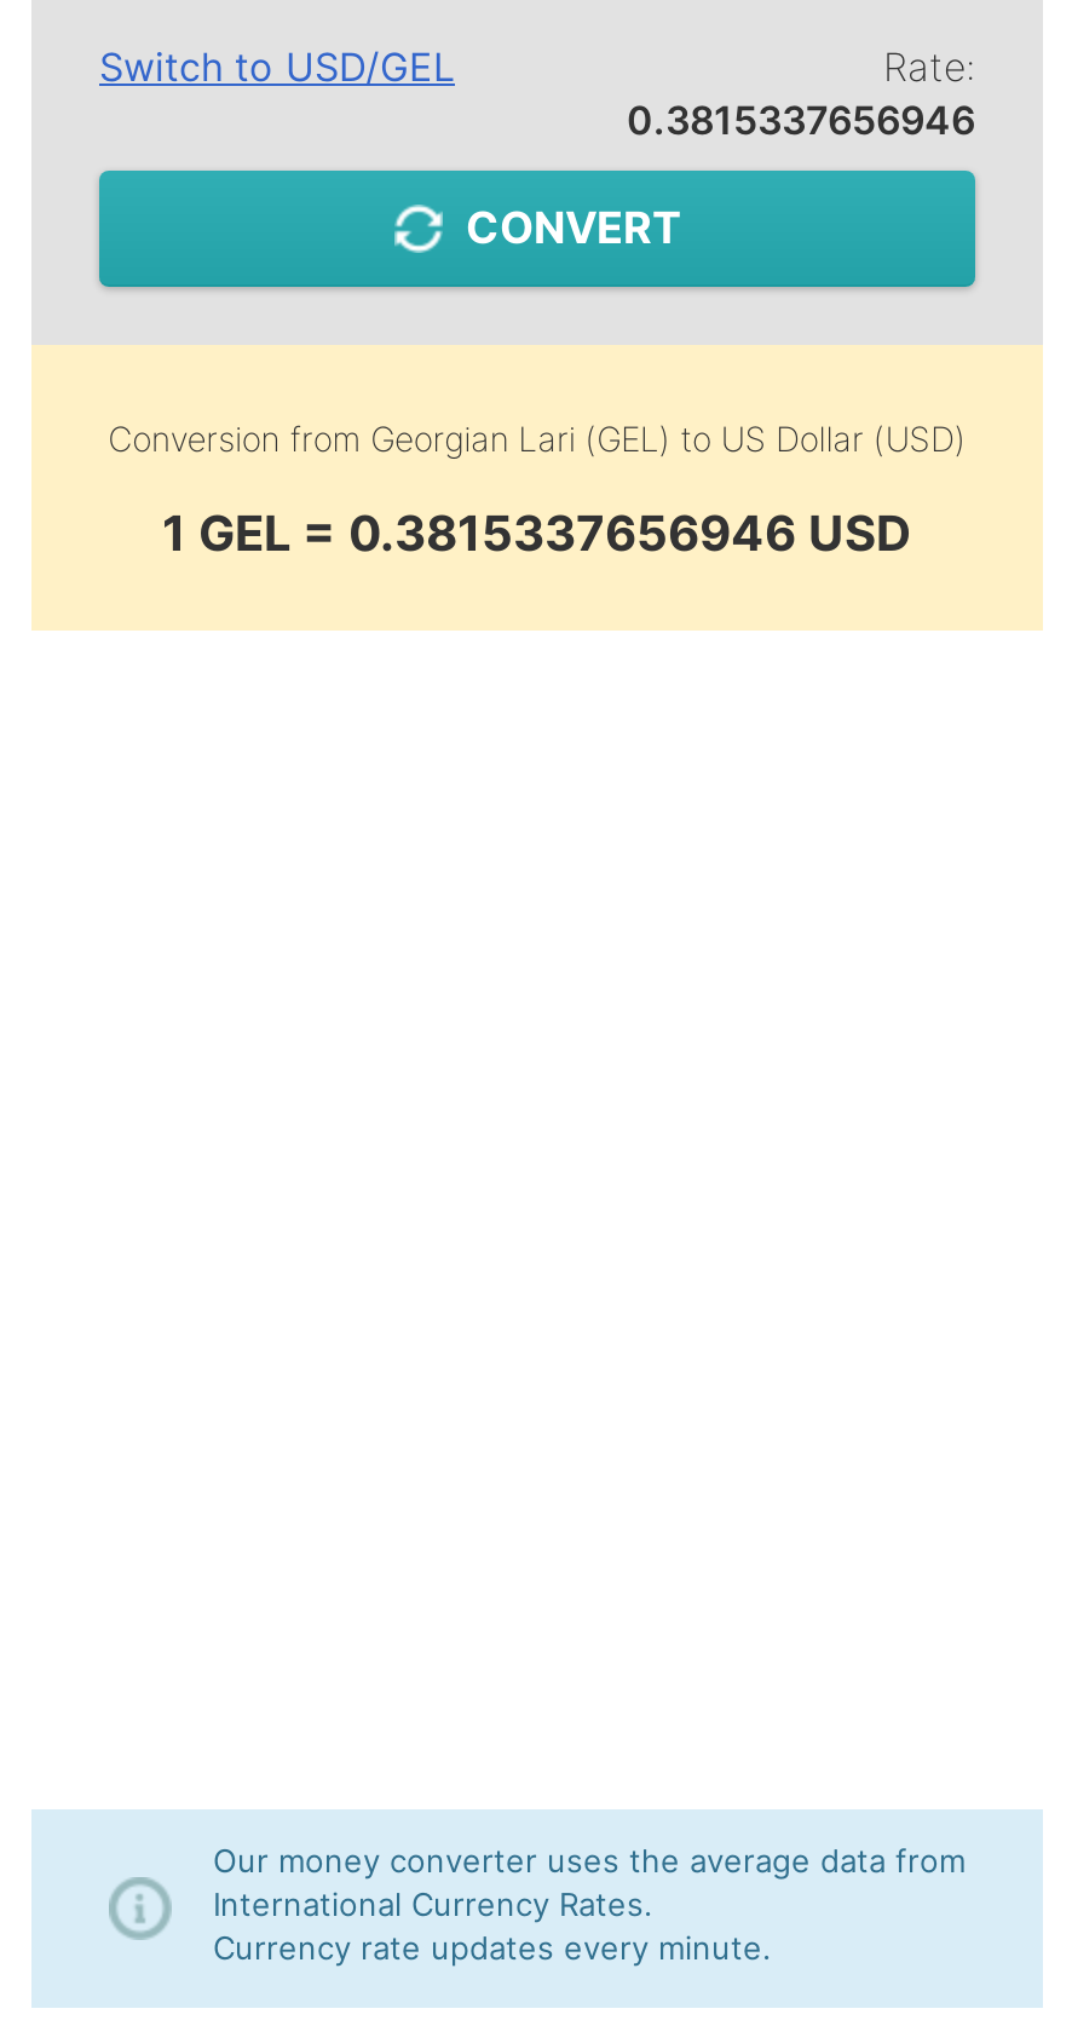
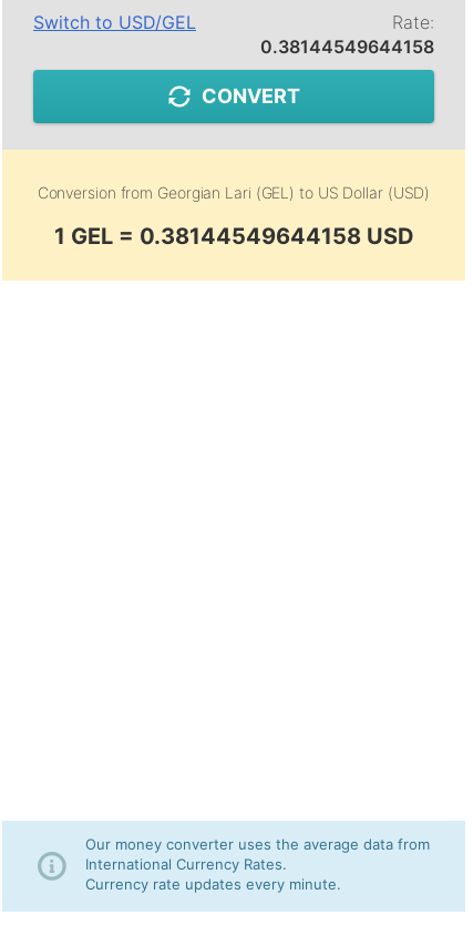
[627,96,975,144] 0.3815337656946 -> [260,35,434,58] 0.38144549644158
[162,505,912,563] 1 GEL = 0.3815337656946 USD -> [54,223,414,250] 1 GEL = 0.38144549644158 USD

